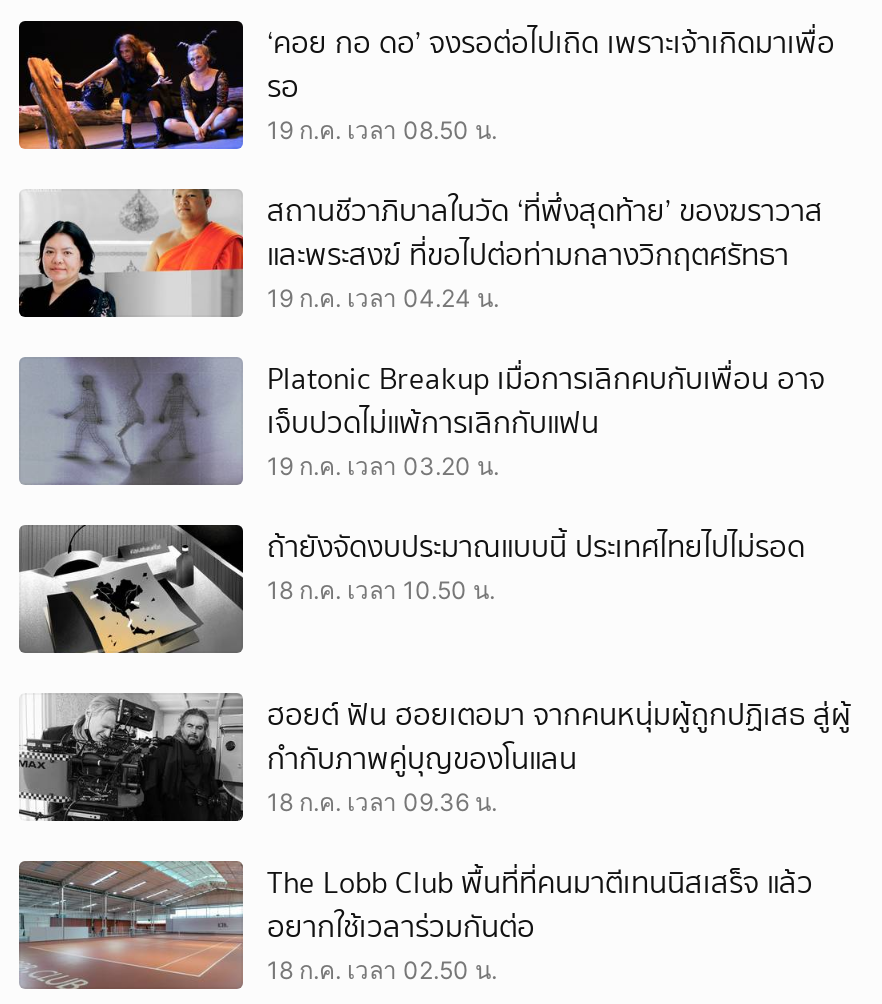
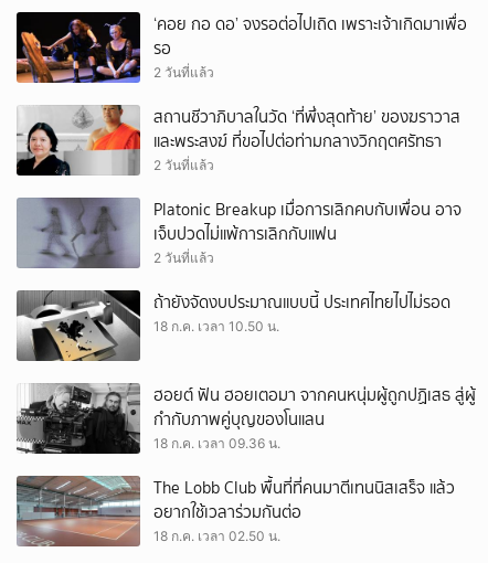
[267,116,497,146] 19 ก.ค. เวลา 08.50 น. -> [153,64,214,81] 2 วันที่แล้ว
[267,284,499,314] 19 ก.ค. เวลา 04.24 น. -> [153,157,214,174] 2 วันที่แล้ว
[267,452,499,482] 19 ก.ค. เวลา 03.20 น. -> [153,250,214,266] 2 วันที่แล้ว

